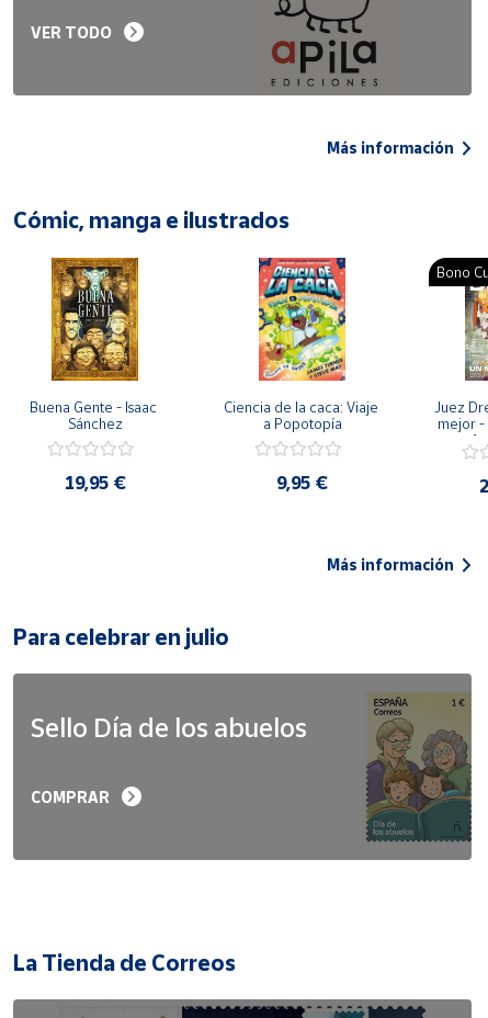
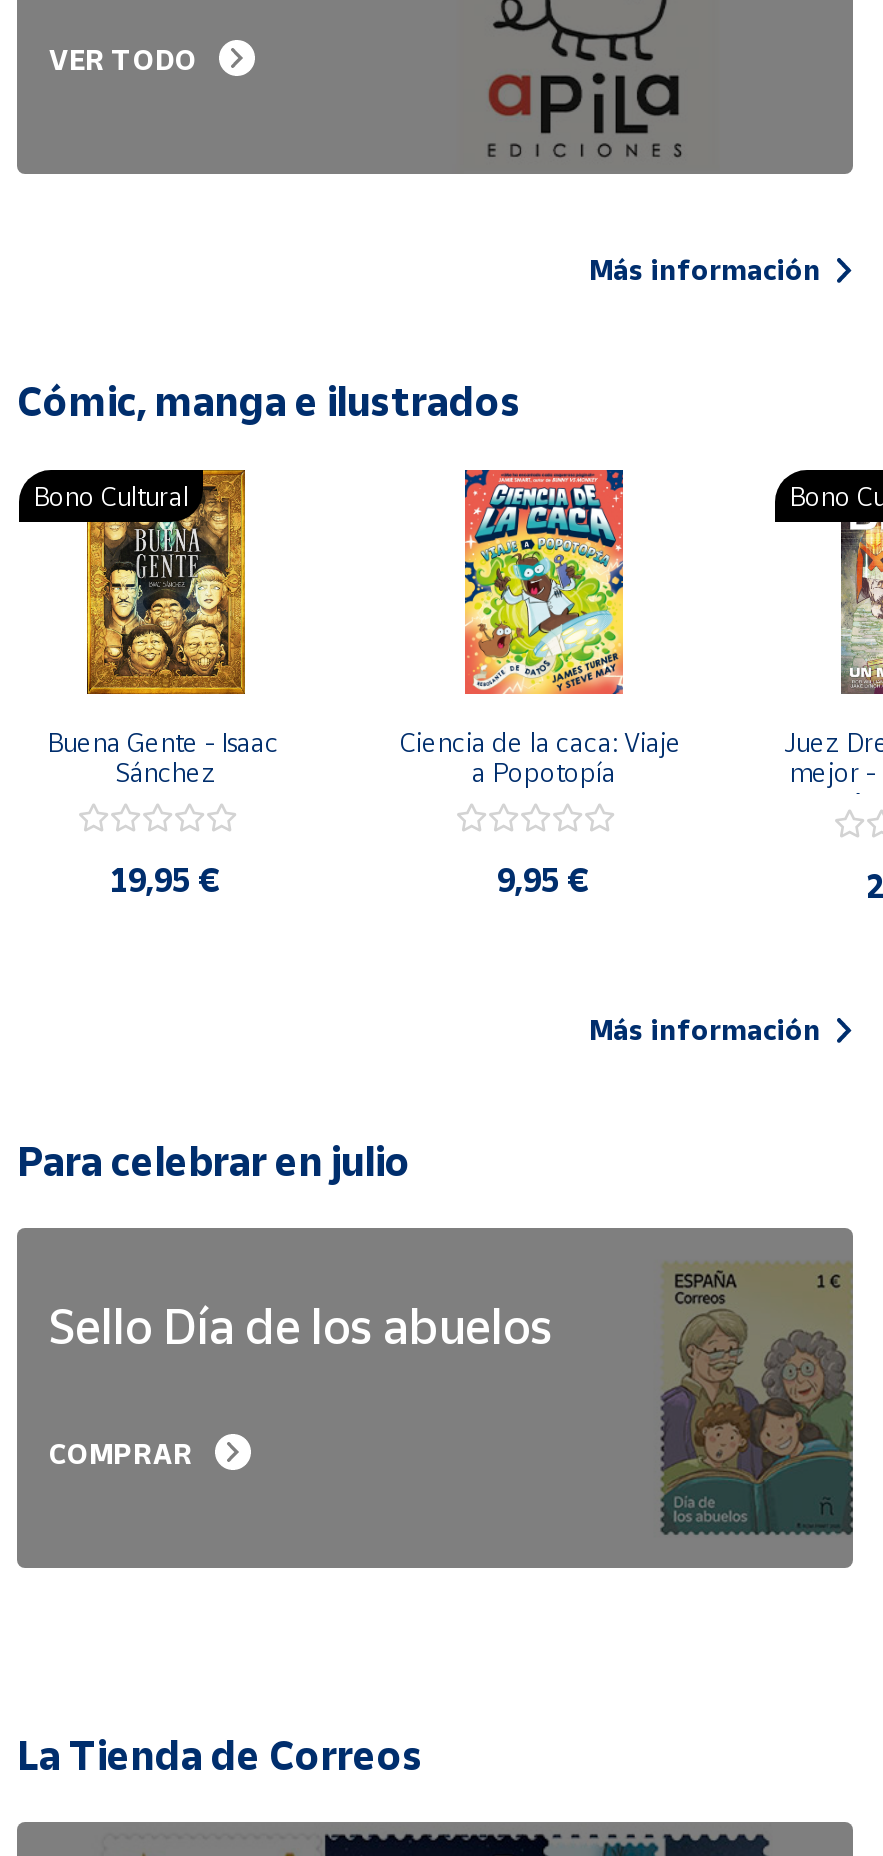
none -> [33,481,189,513] Bono Cultural

